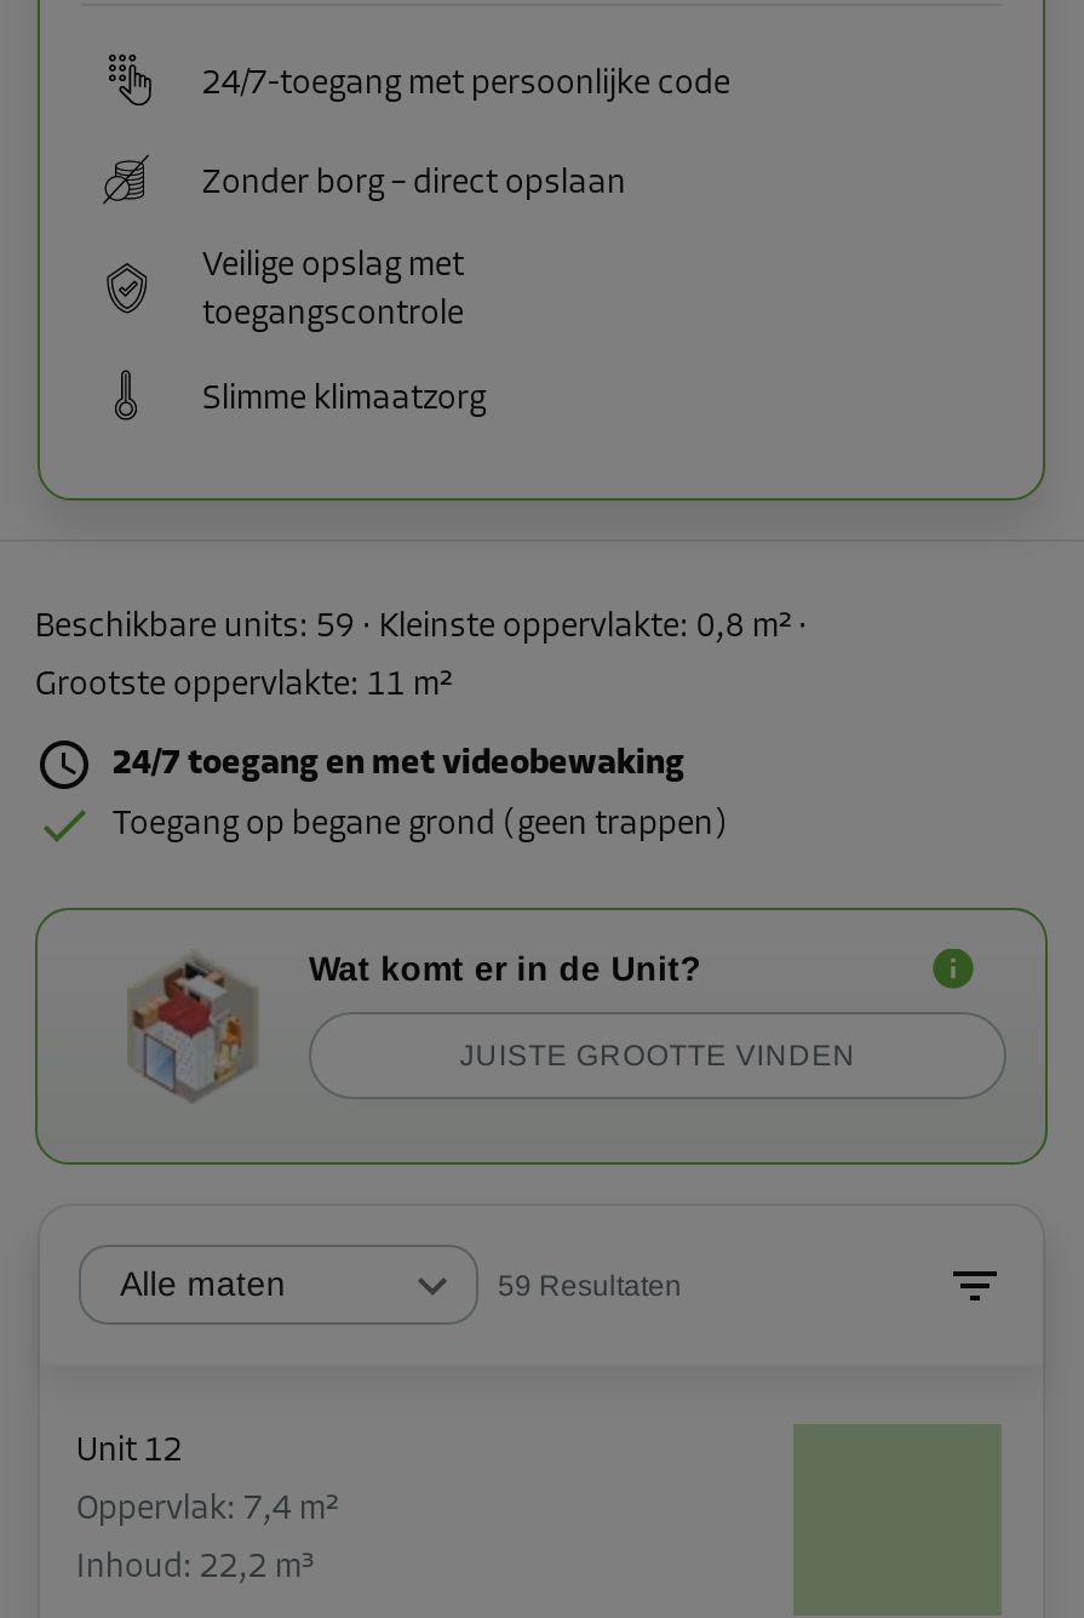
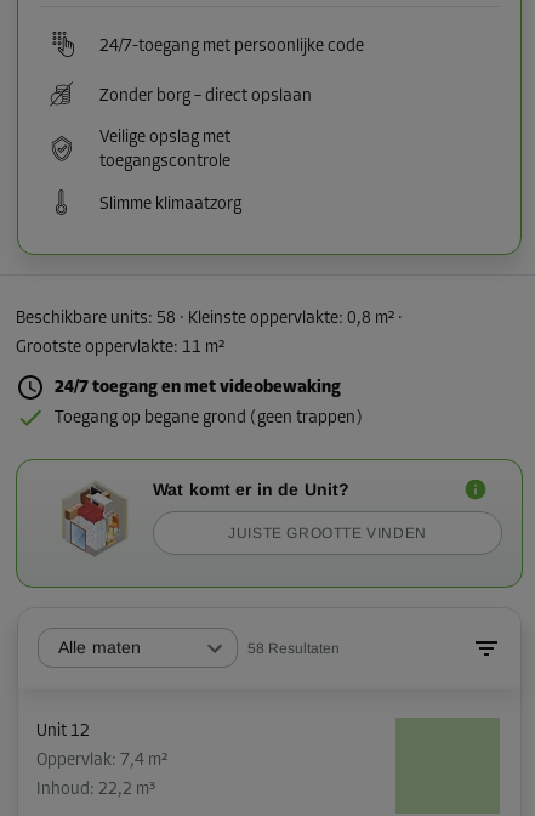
[35,610,808,646] Beschikbare units: 59 · Kleinste oppervlakte: 0,8 m² · -> [16,310,403,328] Beschikbare units: 58 · Kleinste oppervlakte: 0,8 m² ·
[498,1269,682,1303] 59 Resultaten -> [247,640,340,657] 58 Resultaten

